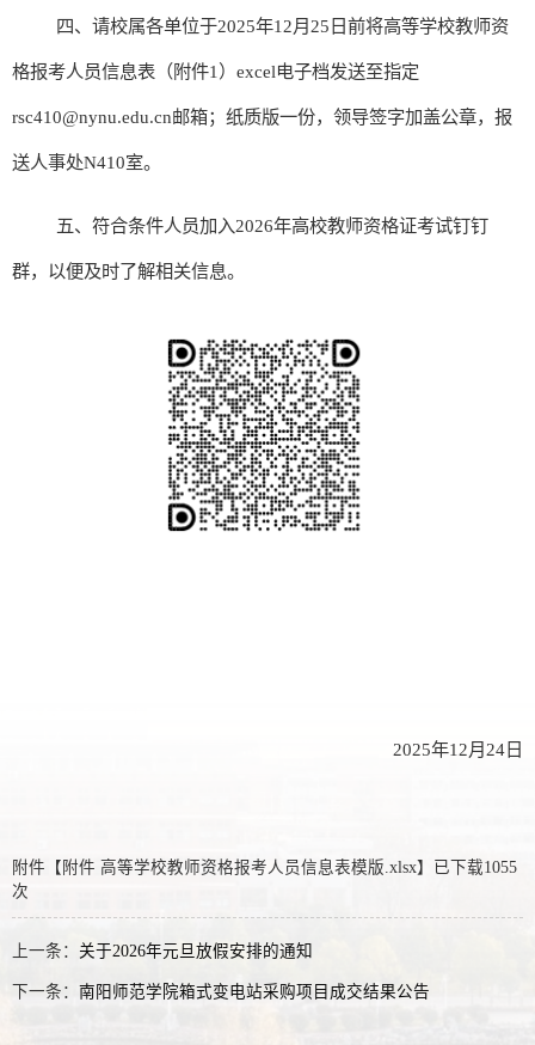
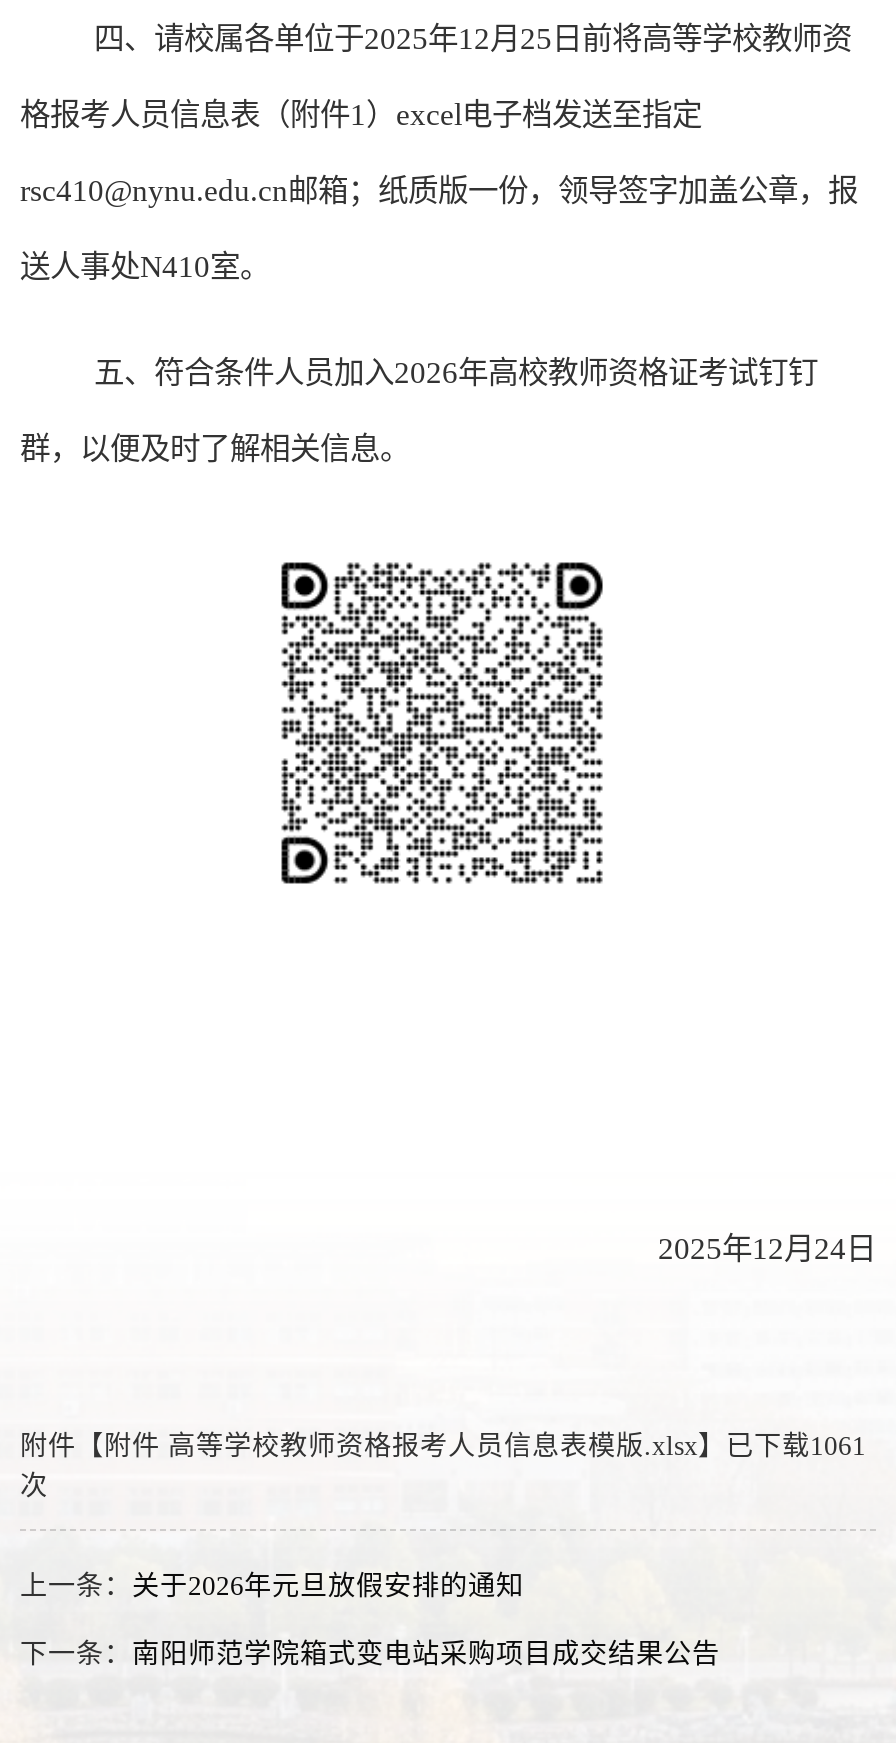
[12,859,517,877] 附件【附件 高等学校教师资格报考人员信息表模版.xlsx】已下载1055 -> [20,1431,866,1461] 附件【附件 高等学校教师资格报考人员信息表模版.xlsx】已下载1061

